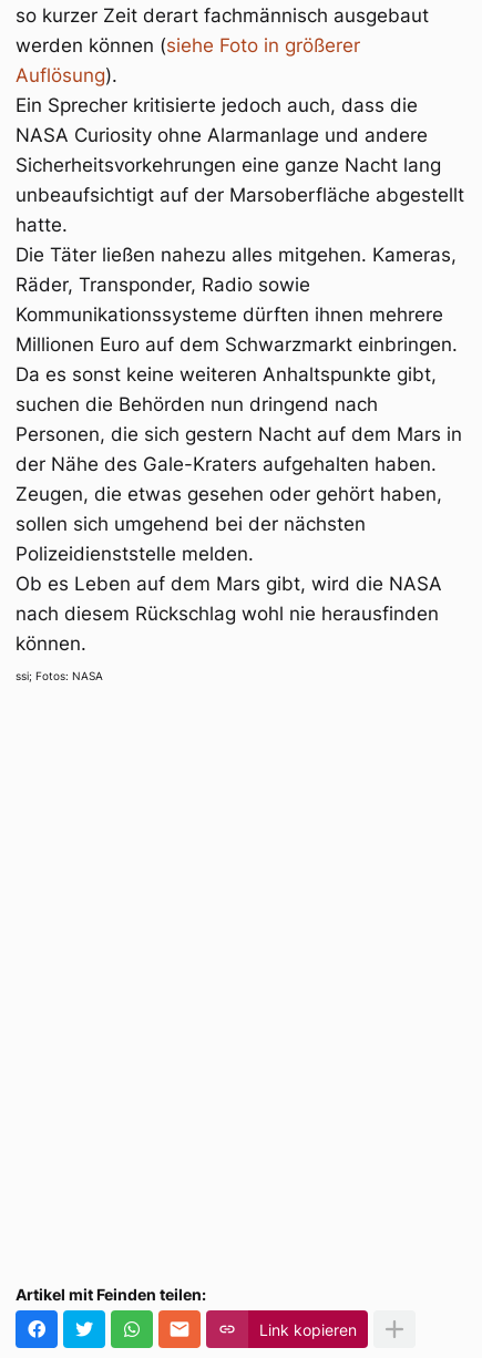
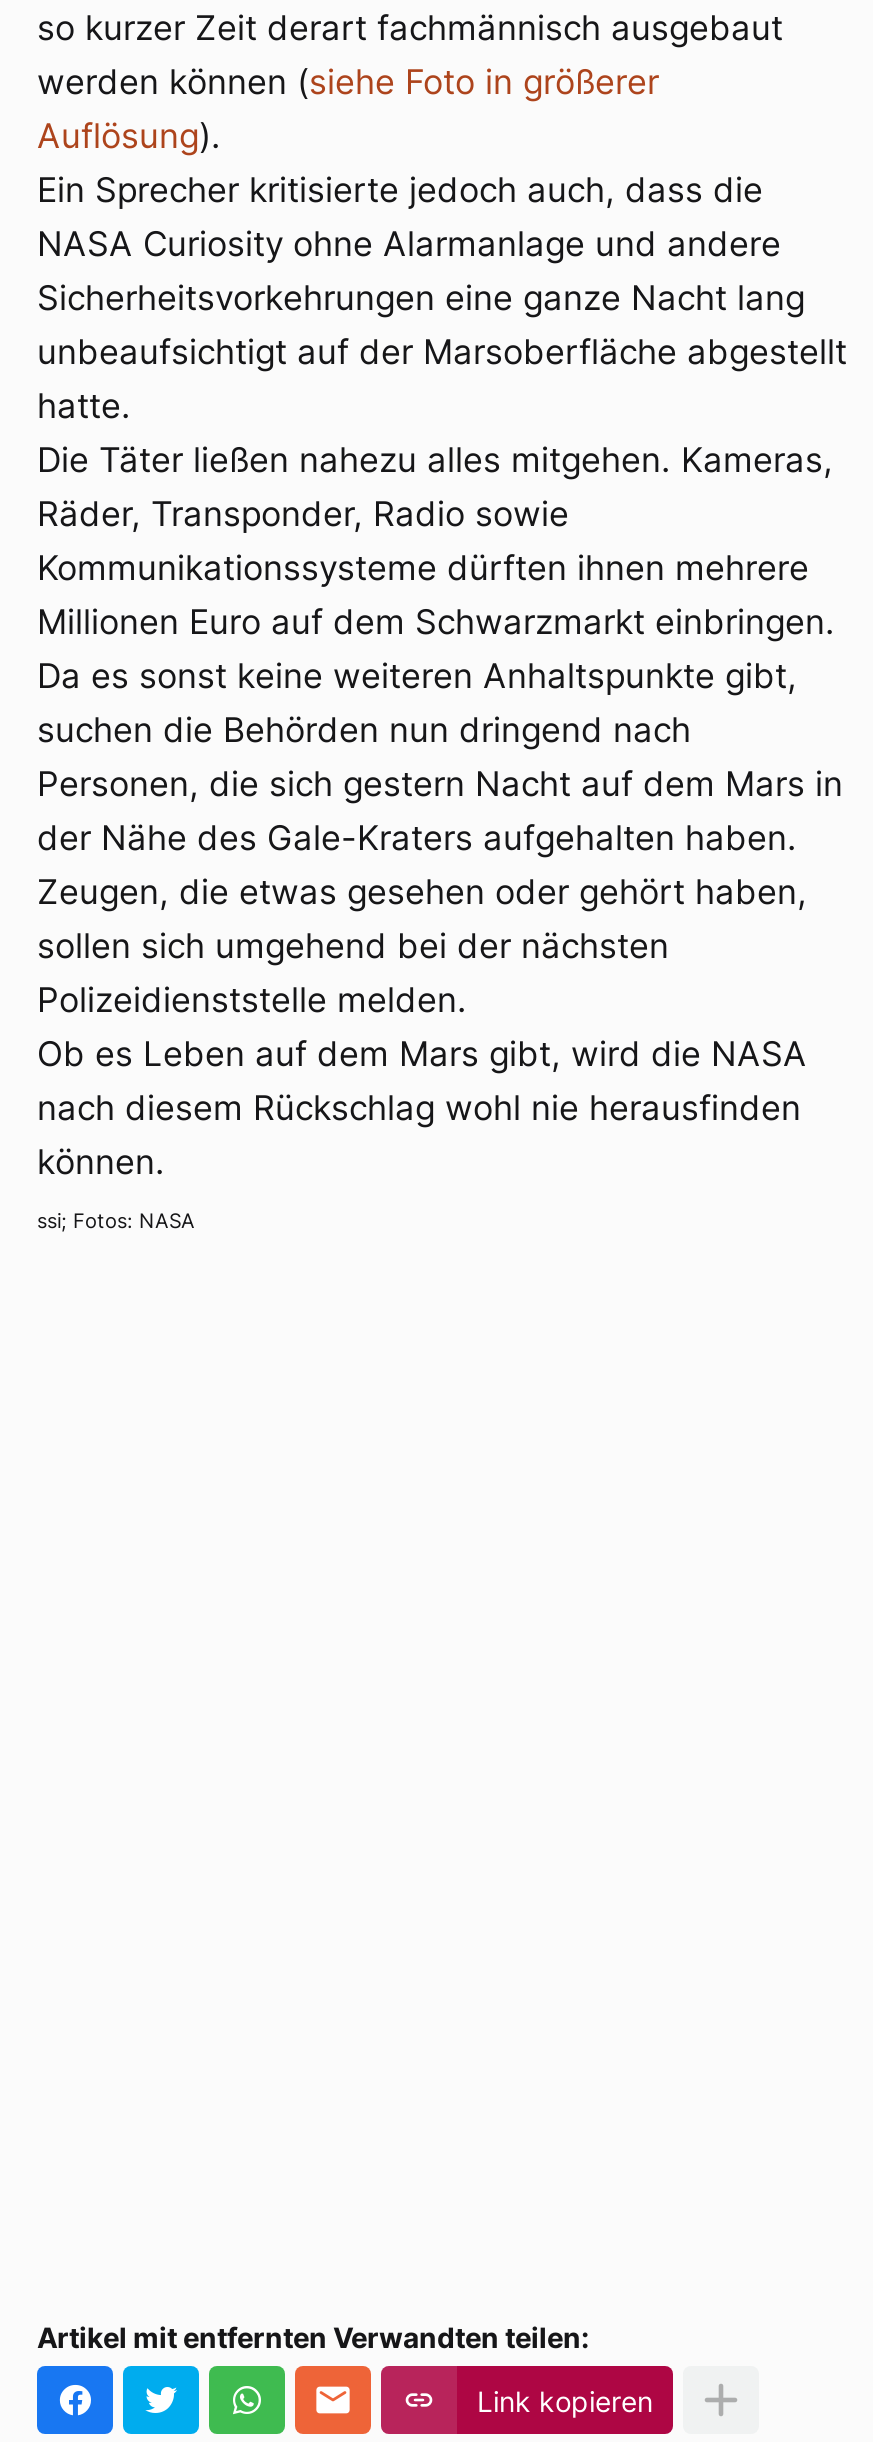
[16,1285,206,1304] Artikel mit Feinden teilen: -> [37,2321,589,2355] Artikel mit entfernten Verwandten teilen:

